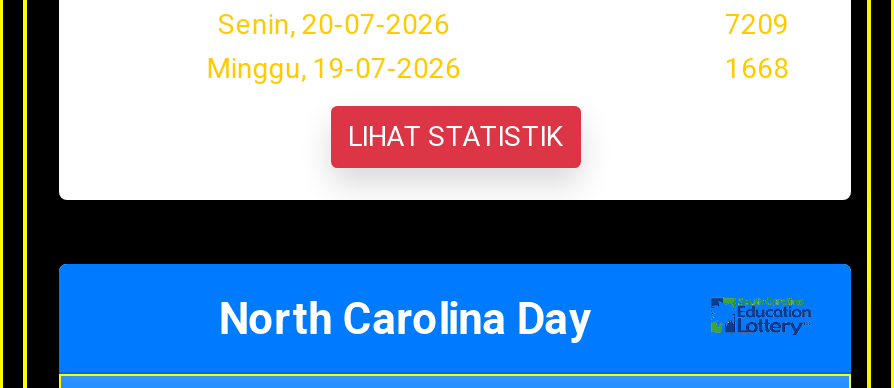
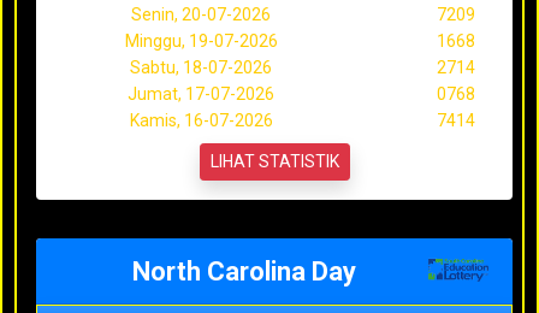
none -> [128,58,475,130] Sabtu, 18-07-2026 | 2714 | Jumat, 17-07-2026 | 0768 | Kamis, 16-07-2026 | 7414

